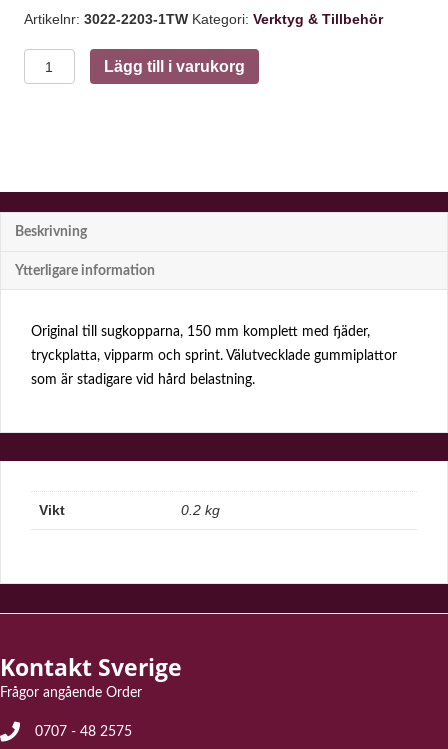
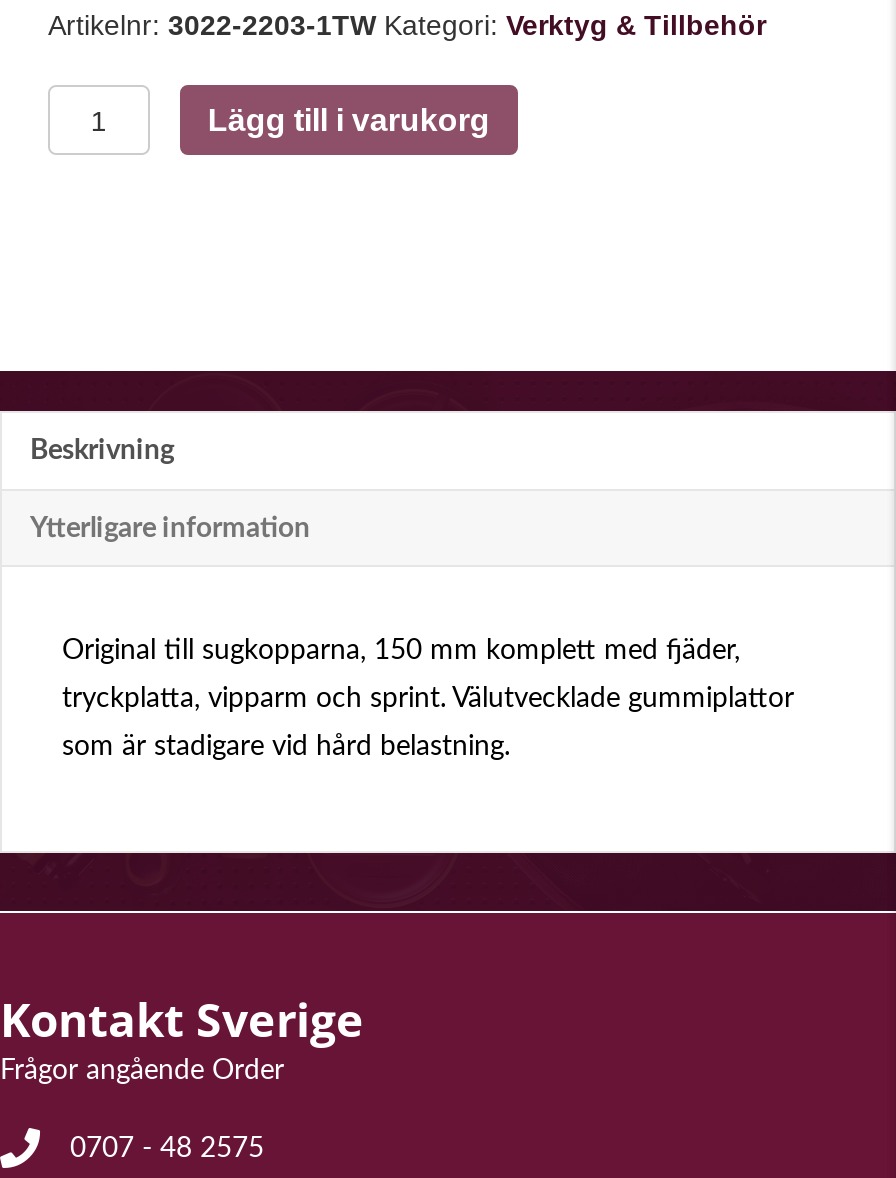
[39,502,220,518] Vikt | 0.2 kg -> none

